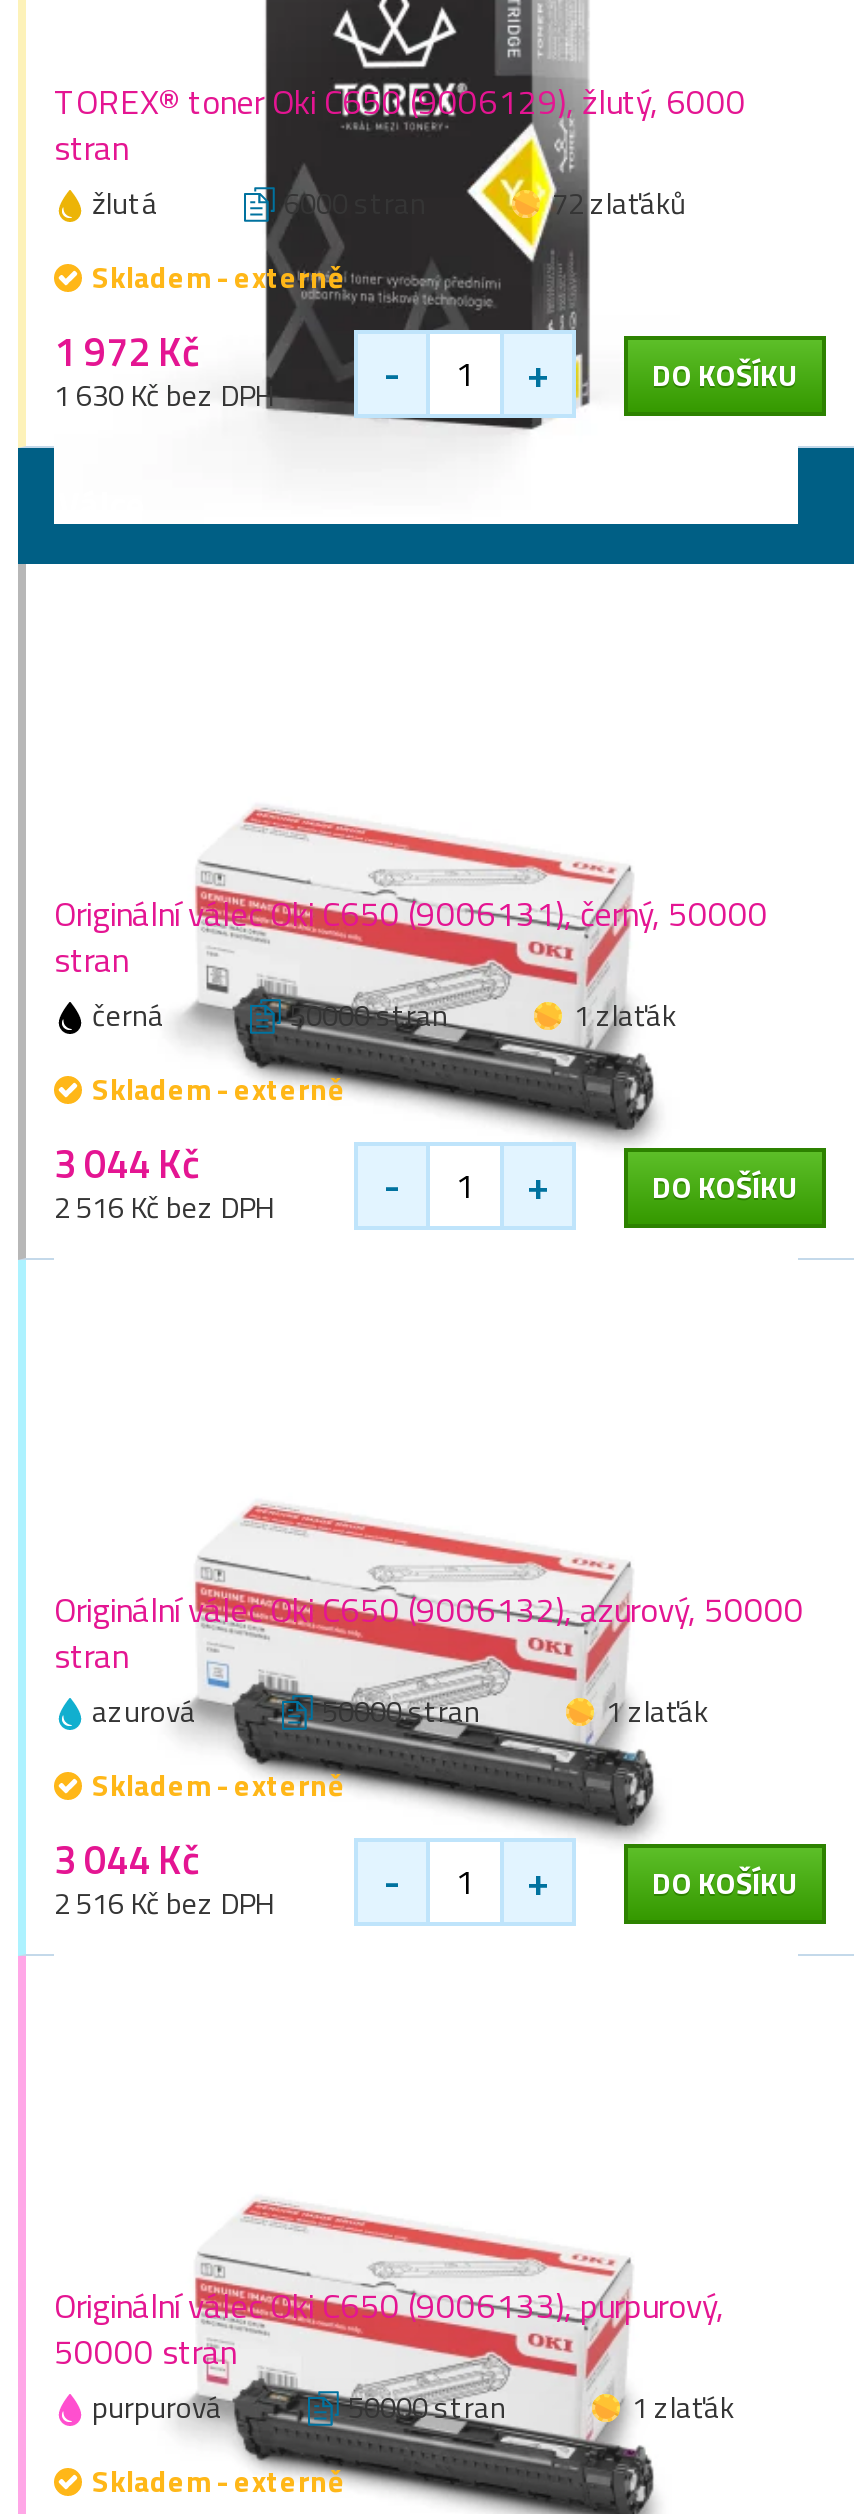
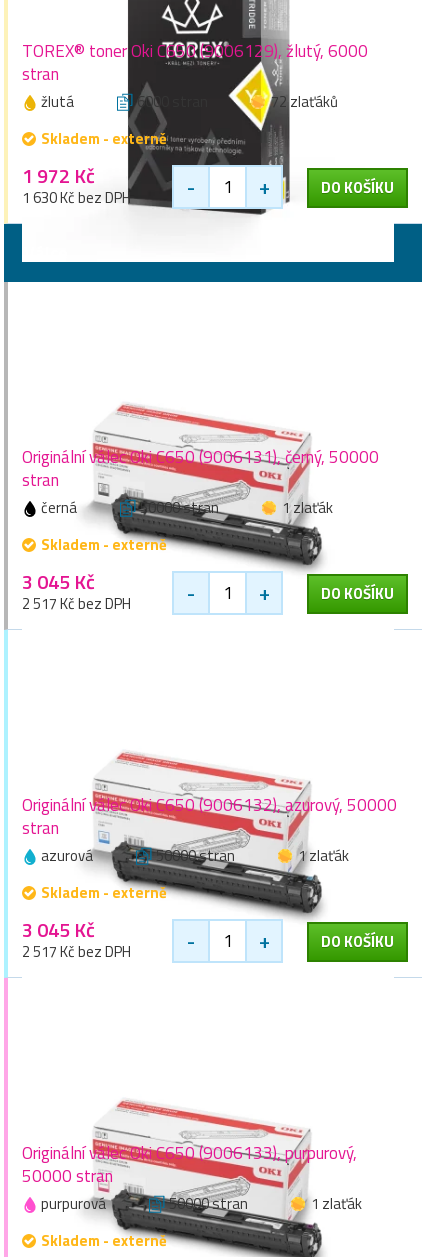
[54,1132,200,1194] 3 044 Kč -> [22,566,95,597] 3 045 Kč
[54,1184,272,1230] 2 516 Kč bez DPH -> [22,592,131,615] 2 517 Kč bez DPH
[54,1828,200,1890] 3 044 Kč -> [22,914,95,945] 3 045 Kč
[54,1880,272,1926] 2 516 Kč bez DPH -> [22,940,131,963] 2 517 Kč bez DPH

